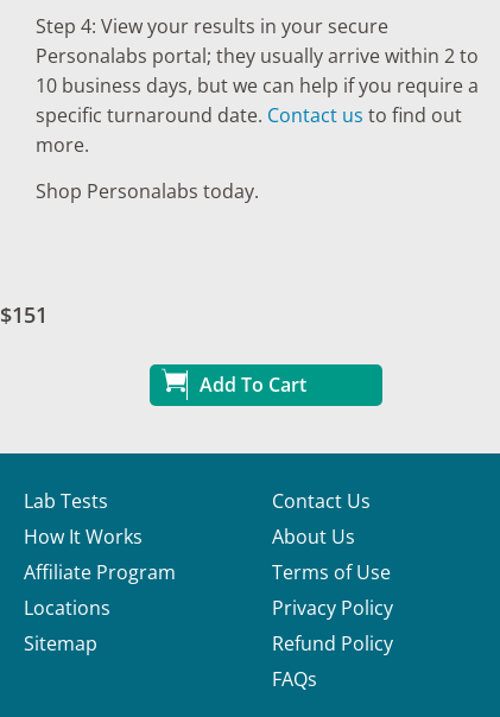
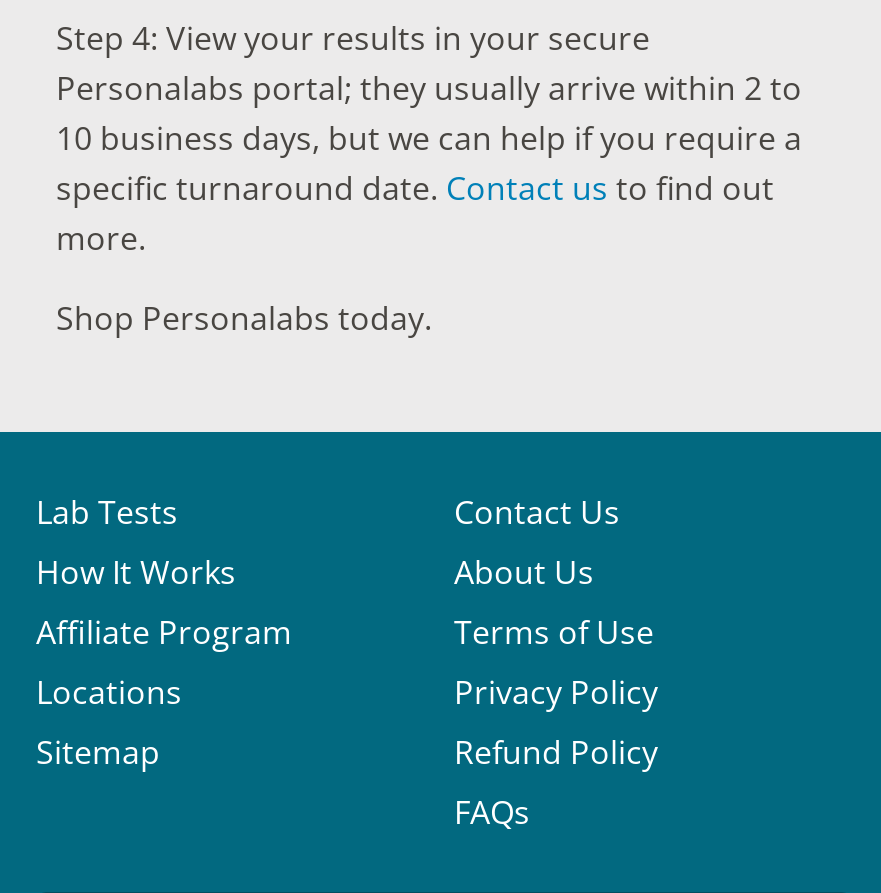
[0,300,306,397] $151 | Add To Cart -> none

